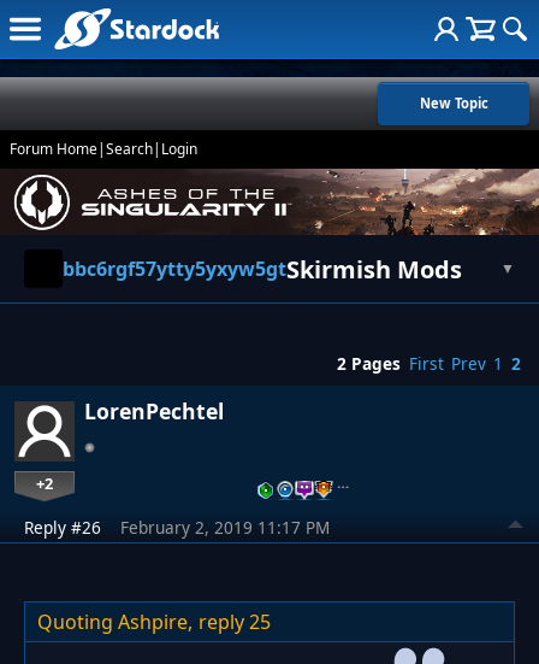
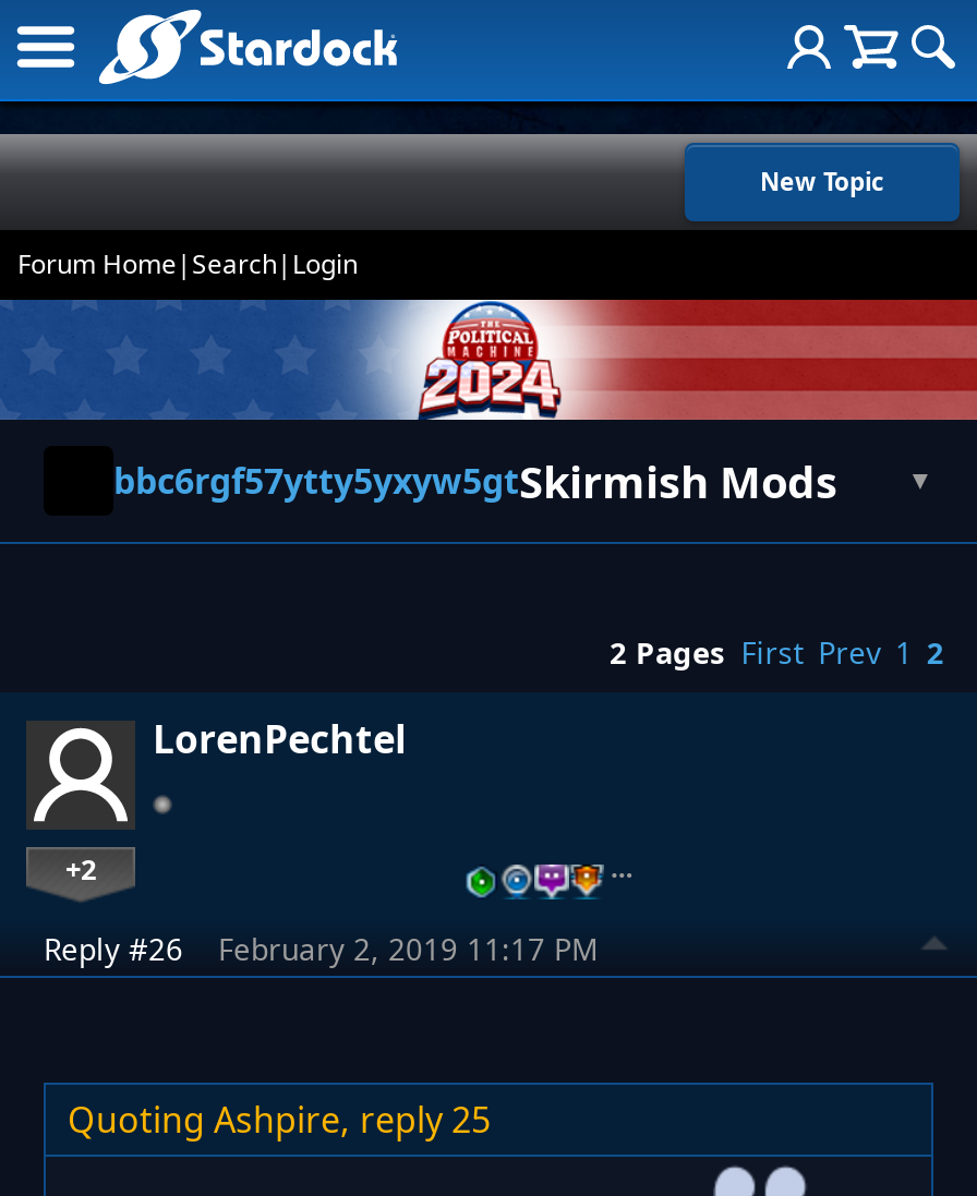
[4,168,535,236] [image] -> [7,298,970,422] [image]

